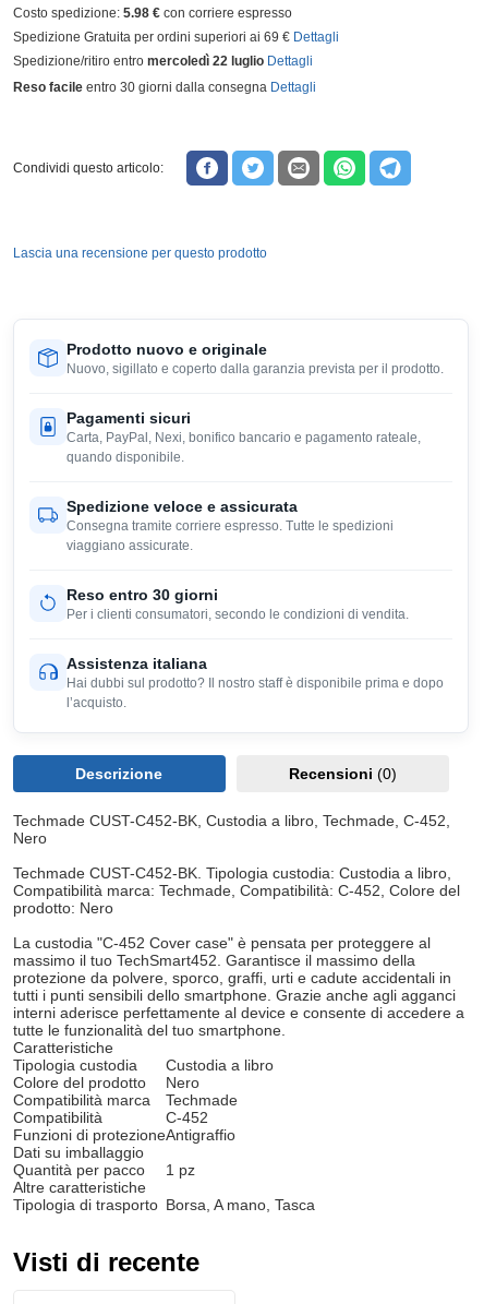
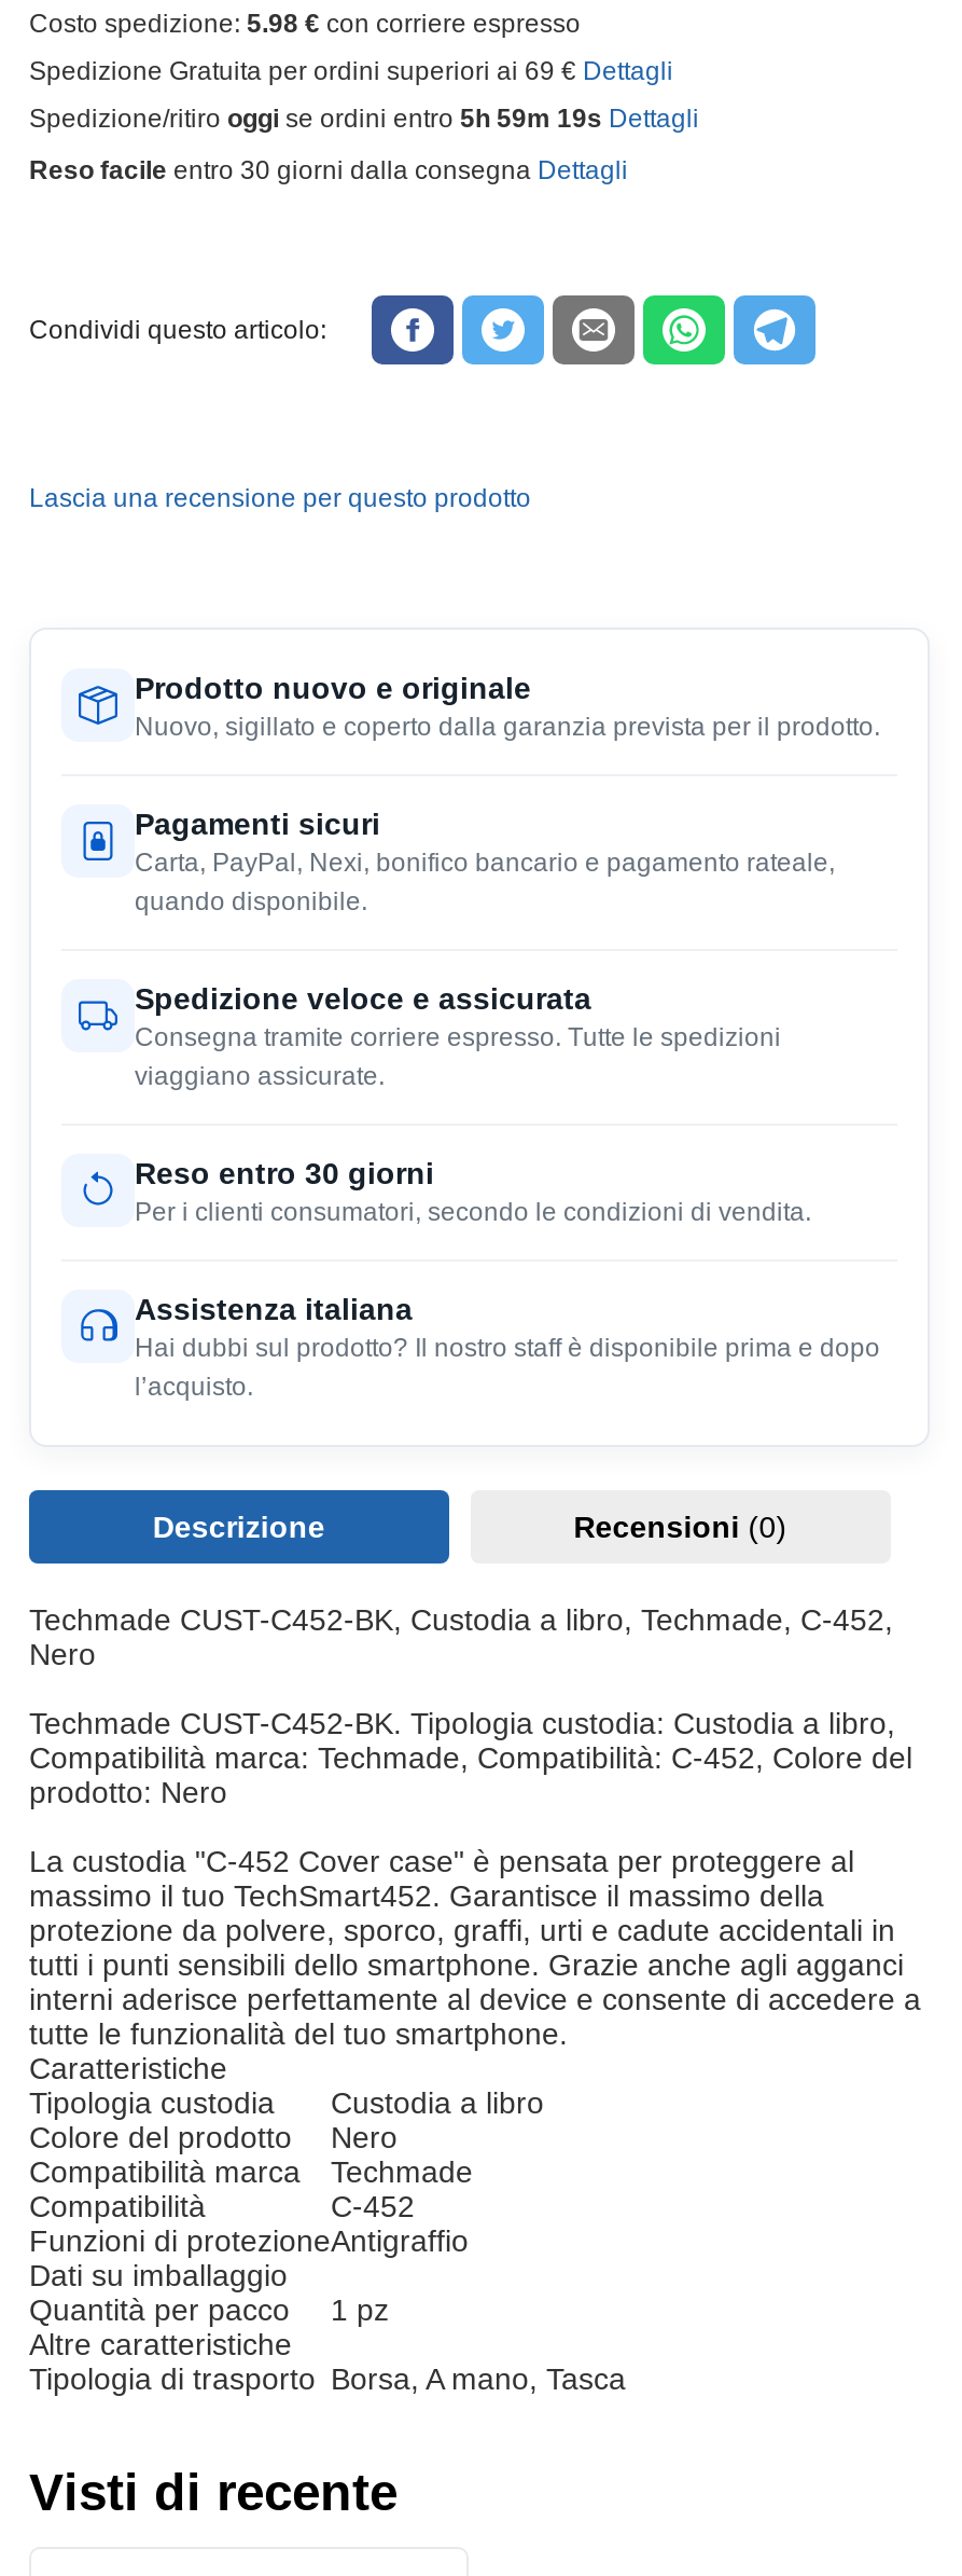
[13,53,313,69] Spedizione/ritiro entro mercoledì 22 luglio Dettagli -> [29,104,699,134] Spedizione/ritiro oggi se ordini entro 5h 59m 19s Dettagli

